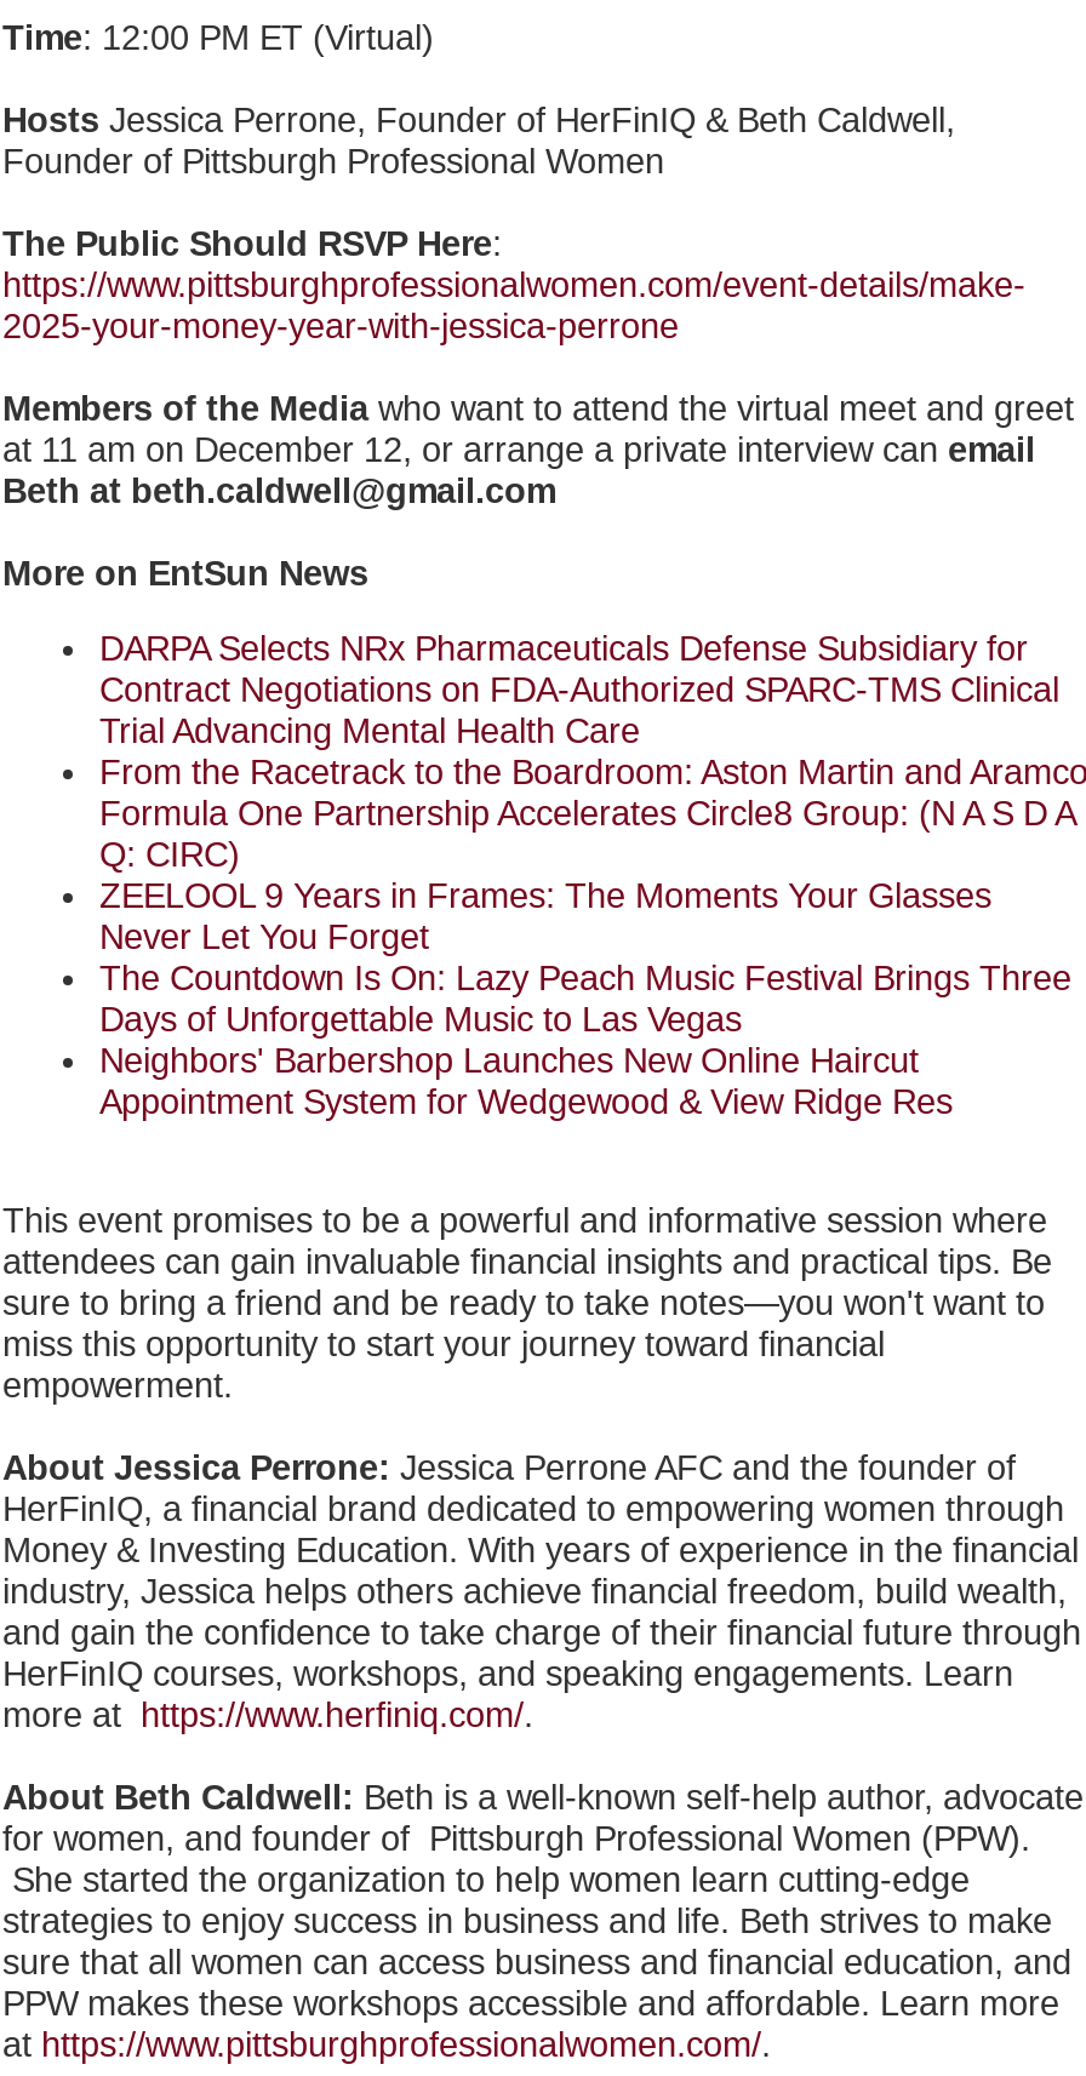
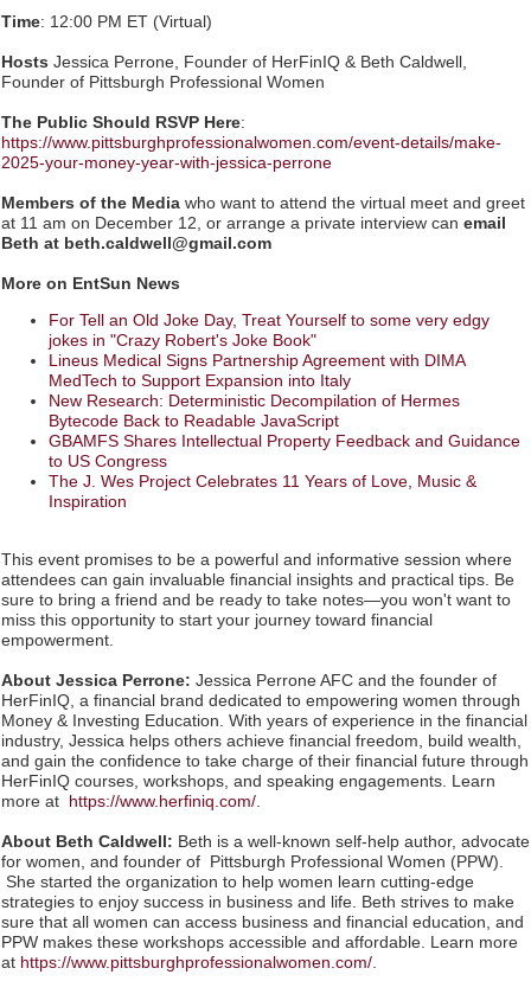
[99,629,1086,1122] DARPA Selects NRx Pharmaceuticals Defense Subsidiary for | Contract Negotiations on FDA-Authorized SPARC-TMS Clinical | Trial Advancing Mental Health Care | From the Racetrack to the Boardroom: Aston Martin and Aramco | Formula One Partnership Accelerates Circle8 Group: (N A S D A | Q: CIRC) | ZEELOOL 9 Years in Frames: The Moments Your Glasses | Never Let You Forget | The Countdown Is On: Lazy Peach Music Festival Brings Three | Days of Unforgettable Music to Las Vegas | Neighbors' Barbershop Launches New Online Haircut | Appointment System for Wedgewood & View Ridge Res -> [49,311,520,511] For Tell an Old Joke Day, Treat Yourself to some very edgy | jokes in "Crazy Robert's Joke Book" | Lineus Medical Signs Partnership Agreement with DIMA | MedTech to Support Expansion into Italy | New Research: Deterministic Decompilation of Hermes | Bytecode Back to Readable JavaScript | GBAMFS Shares Intellectual Property Feedback and Guidance | to US Congress | The J. Wes Project Celebrates 11 Years of Love, Music & | Inspiration

